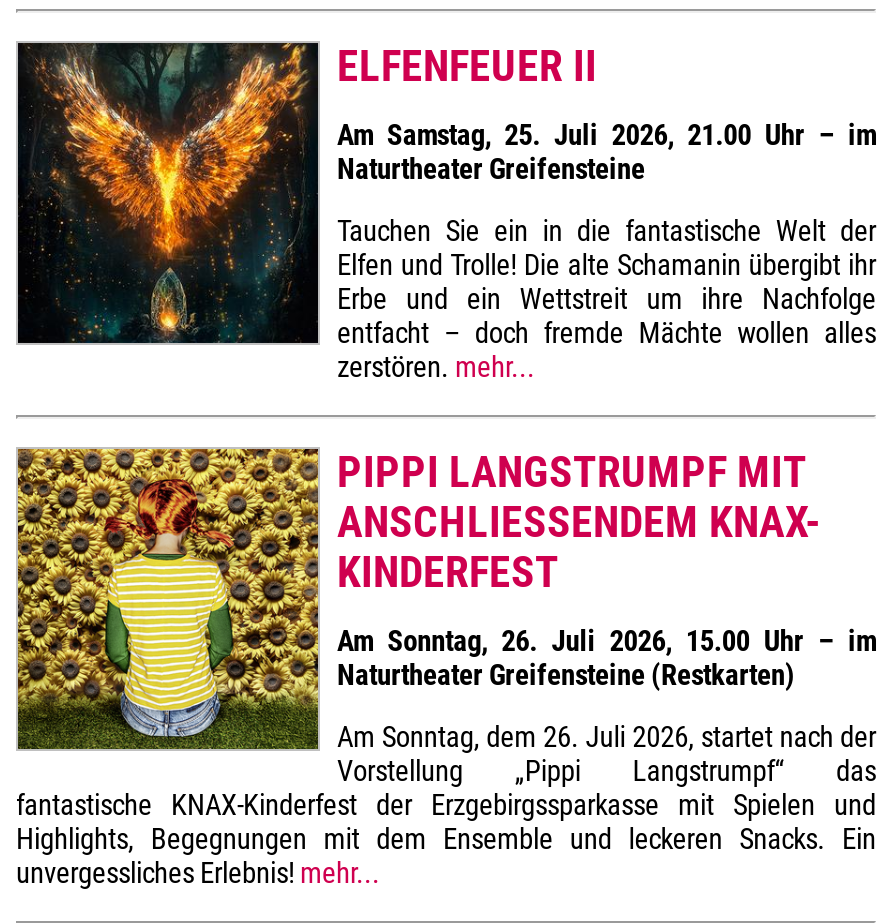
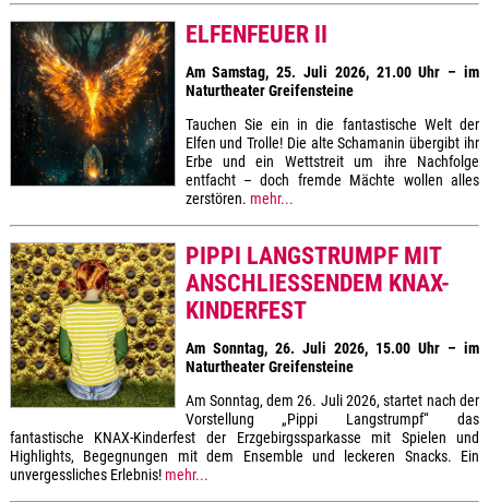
[337,659,795,693] Naturtheater Greifensteine (Restkarten) -> [185,358,353,376] Naturtheater Greifensteine

